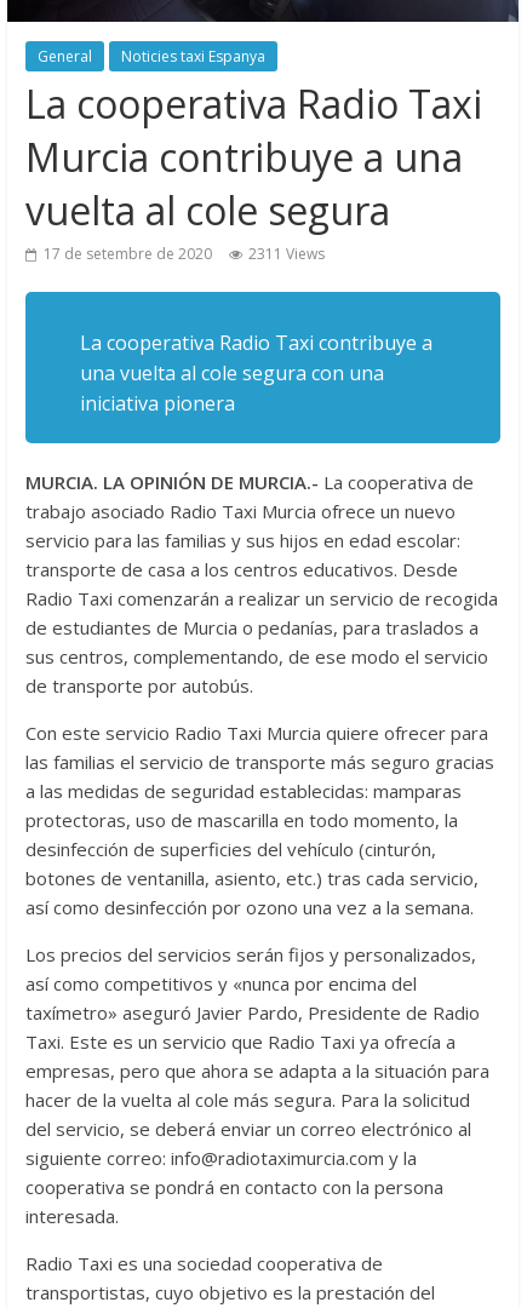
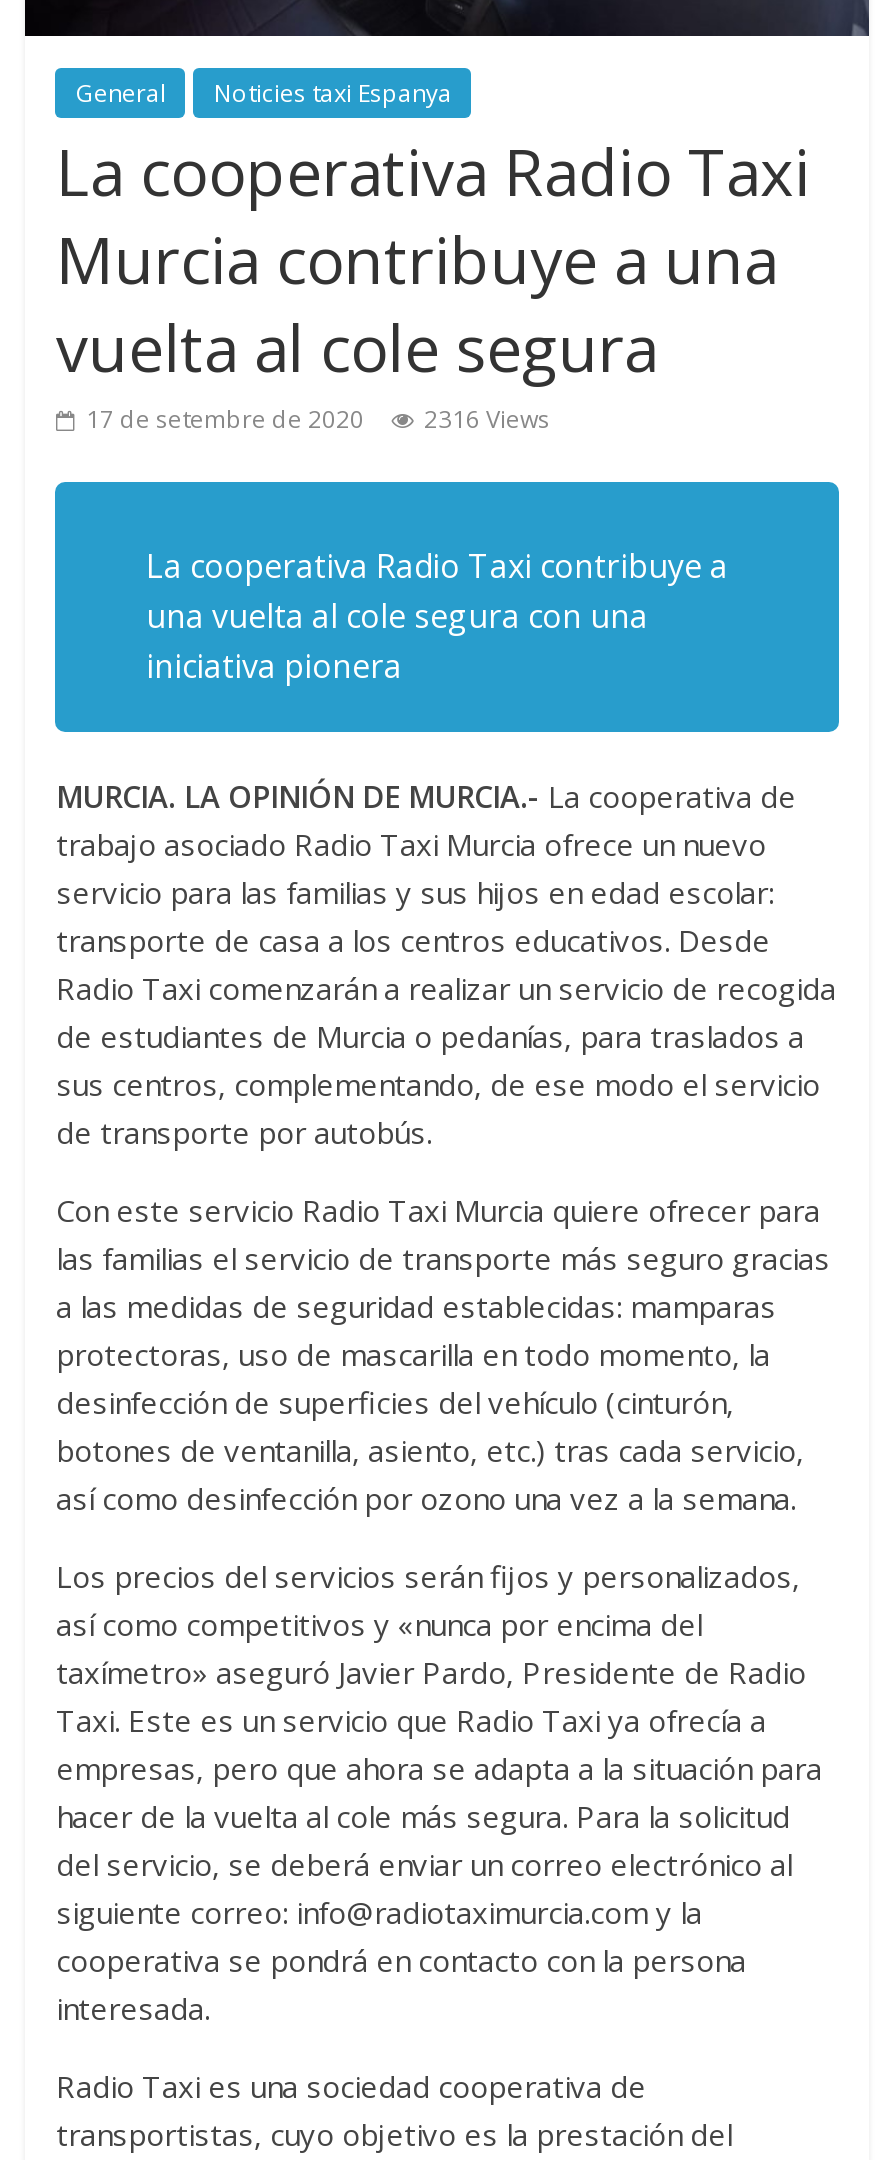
[44,244,325,264] 17 de setembre de 2020 2311 Views -> [86,402,550,436] 17 de setembre de 2020 2316 Views

